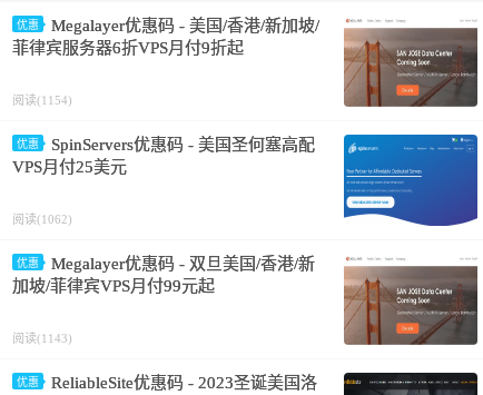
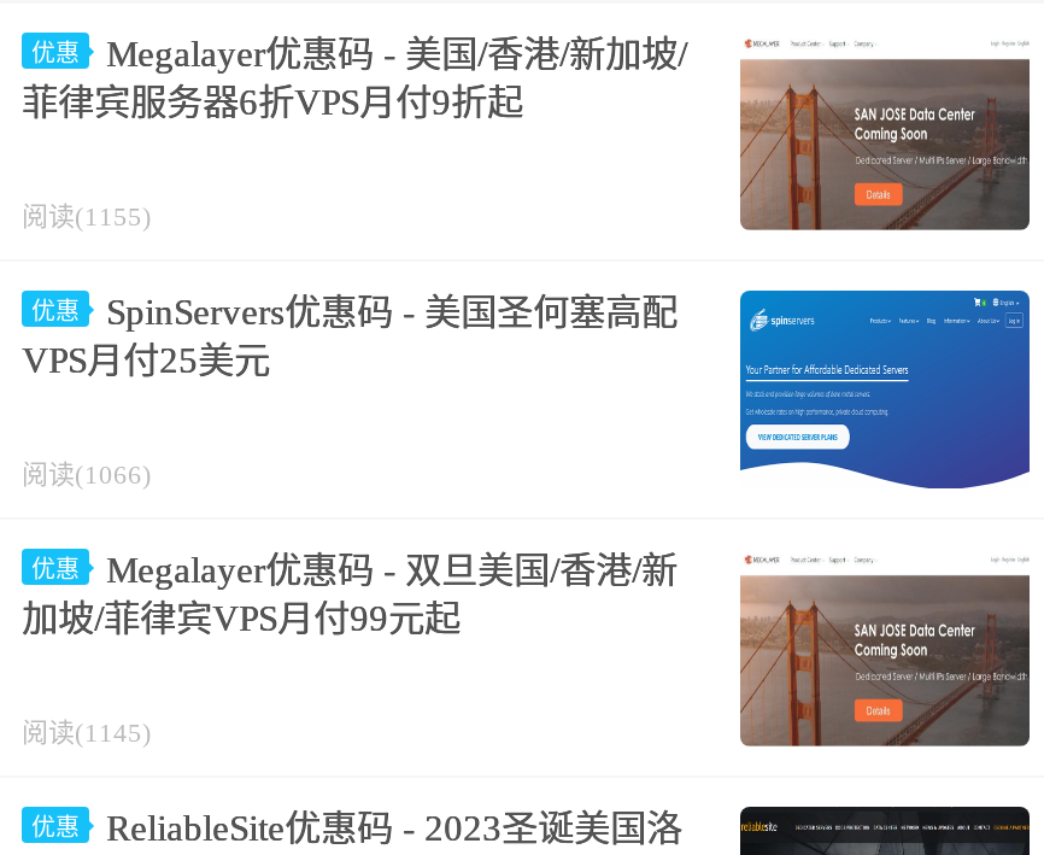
[12,94,72,107] 阅读(1154) -> [22,202,152,231] 阅读(1155)
[12,213,72,226] 阅读(1062) -> [22,460,152,489] 阅读(1066)
[12,332,72,345] 阅读(1143) -> [22,718,152,747] 阅读(1145)

